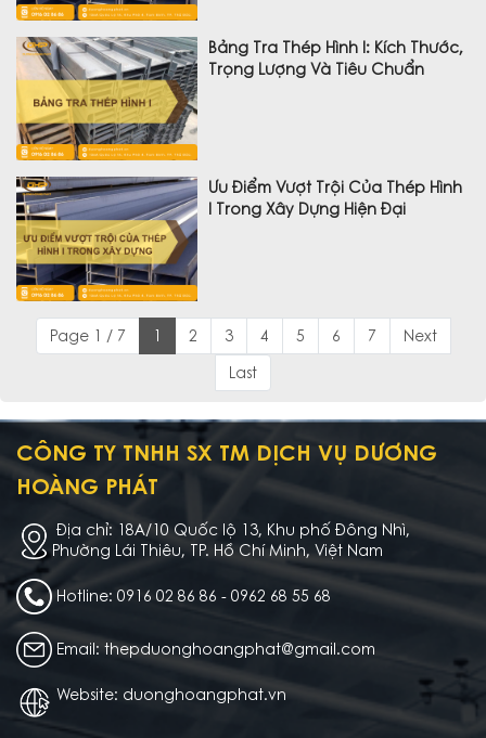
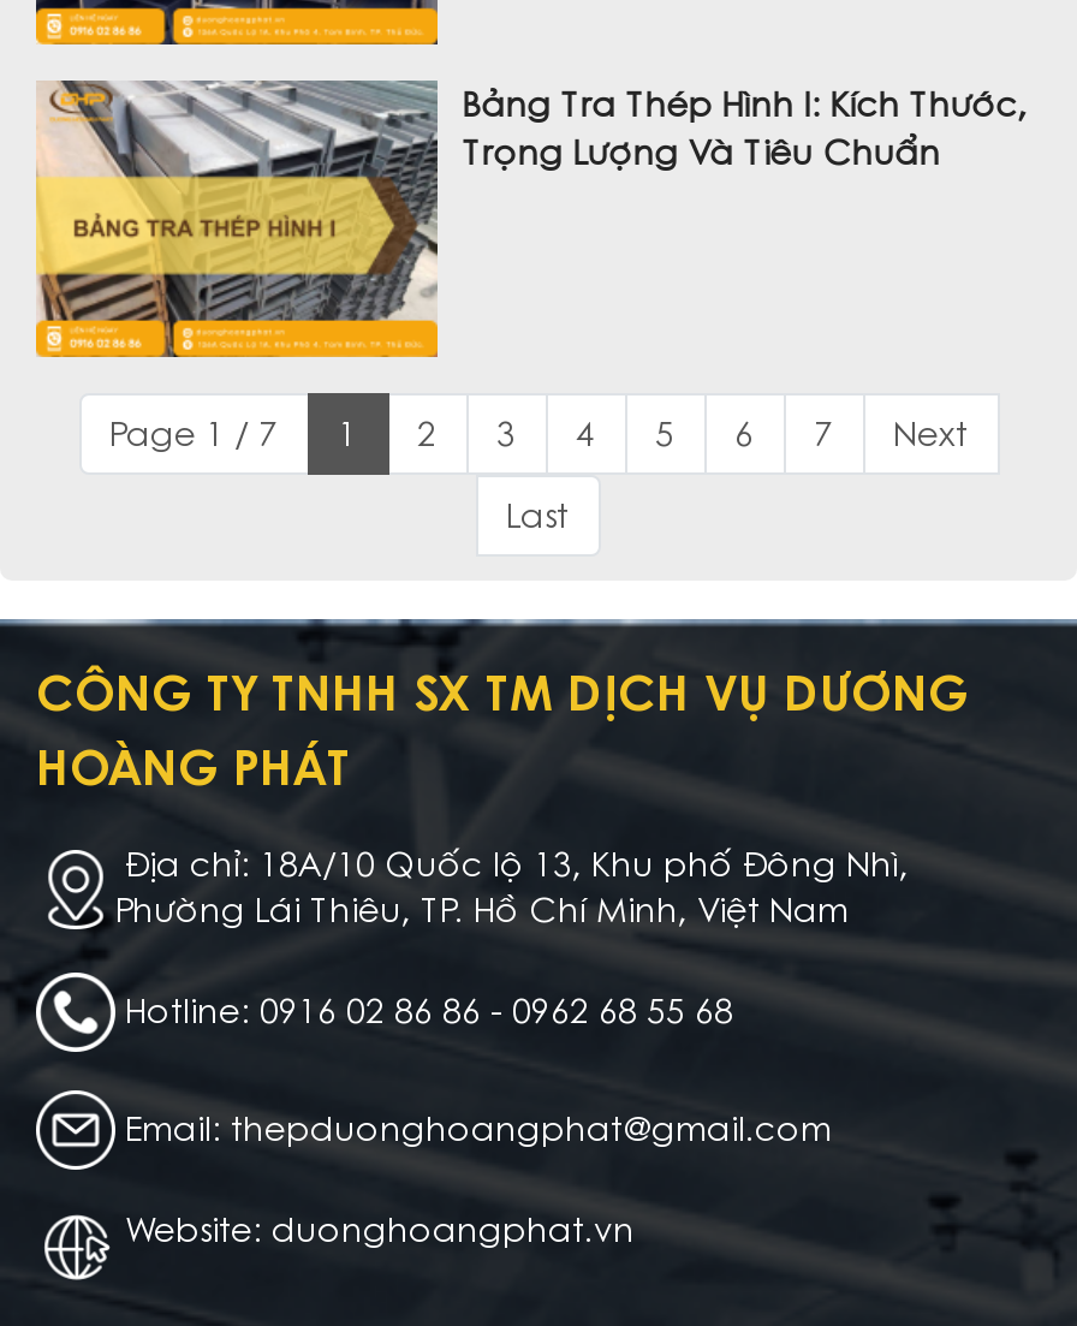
[15,176,462,302] [image] | Ưu Điểm Vượt Trội Của Thép Hình | I Trong Xây Dựng Hiện Đại -> none

